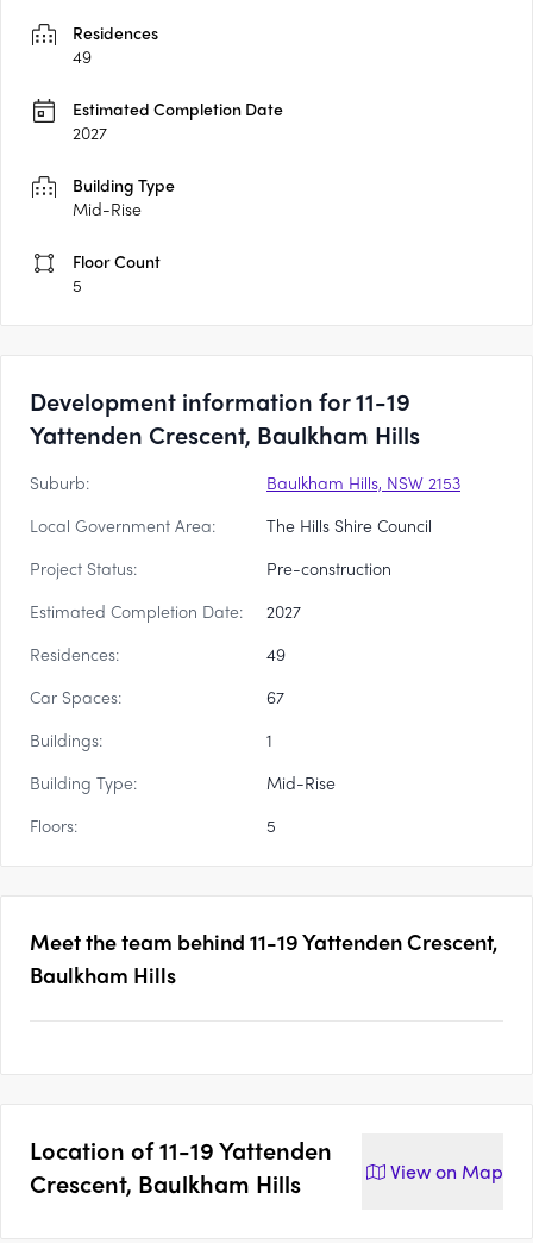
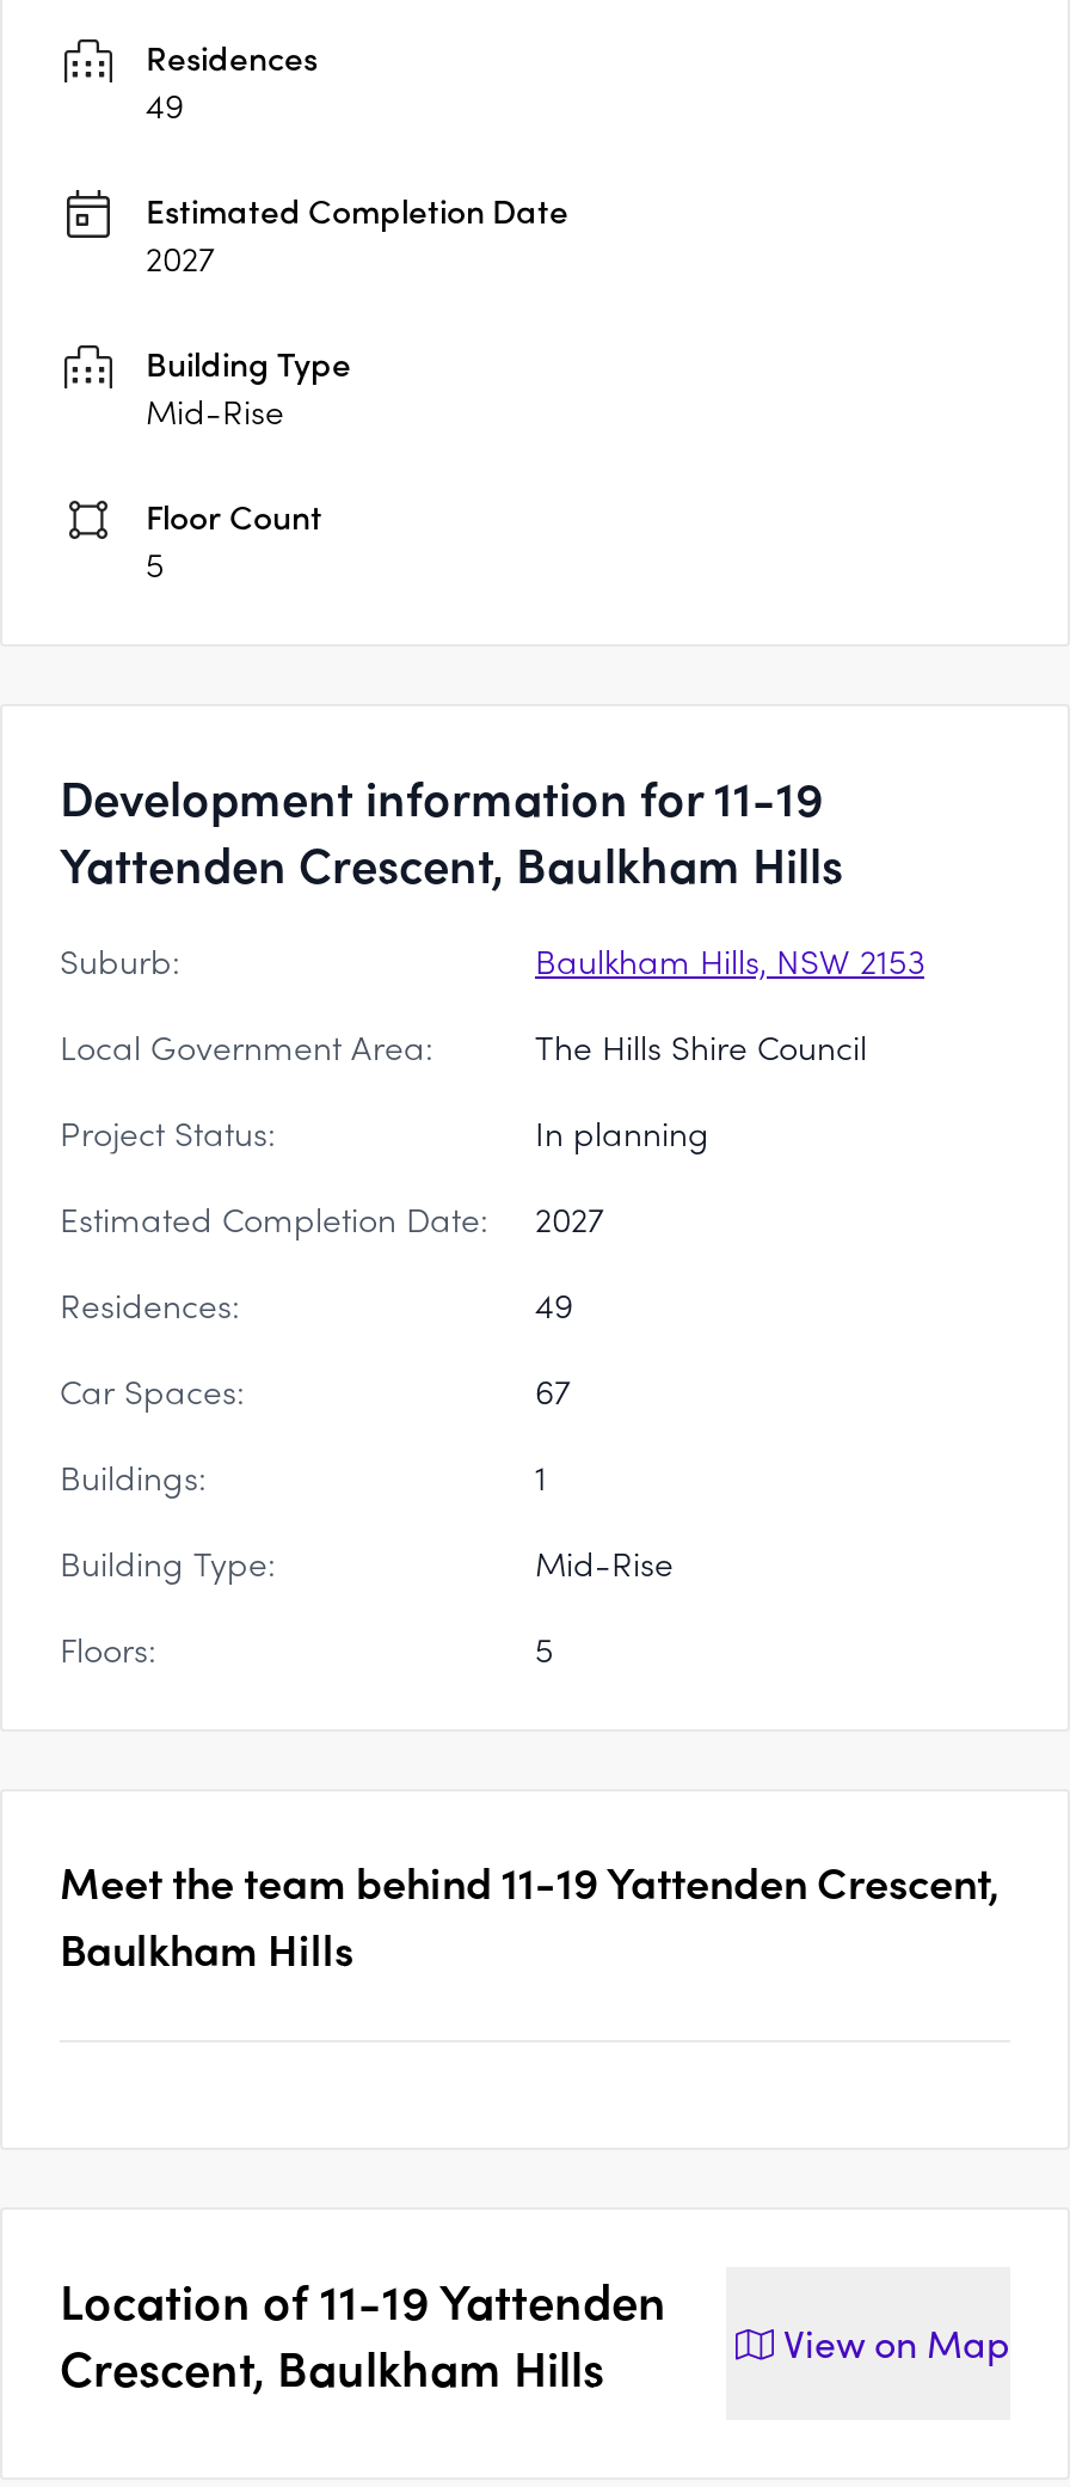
[266,556,391,580] Pre-construction -> [535,1109,709,1157] In planning

